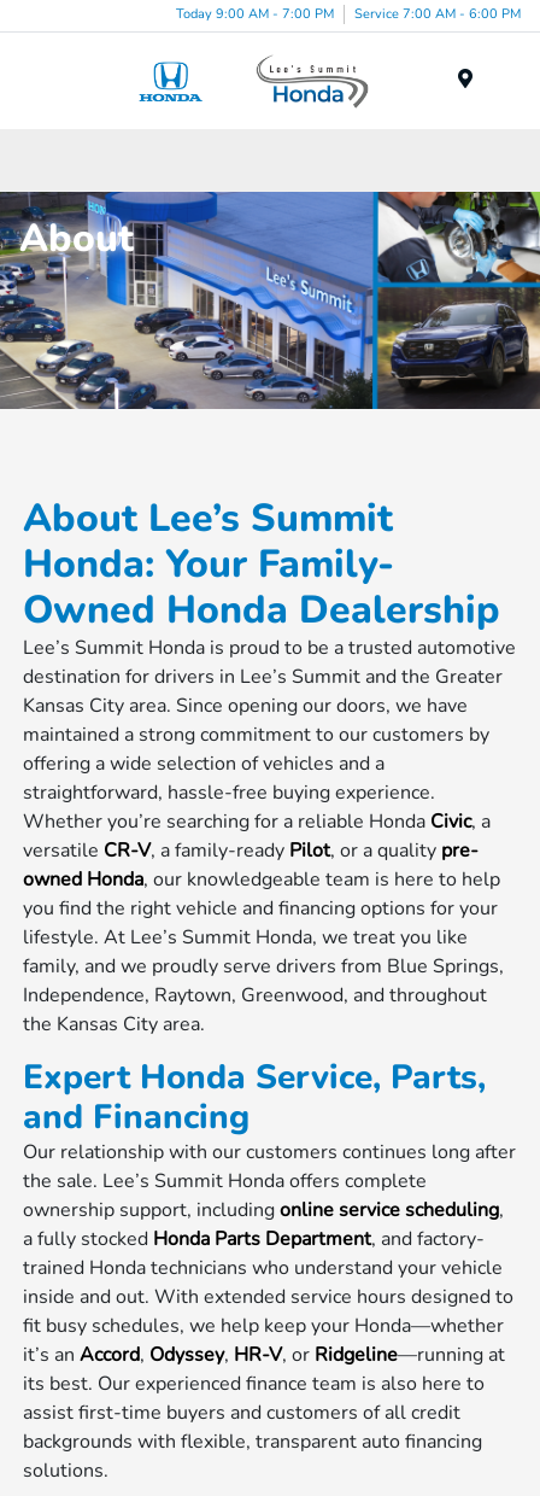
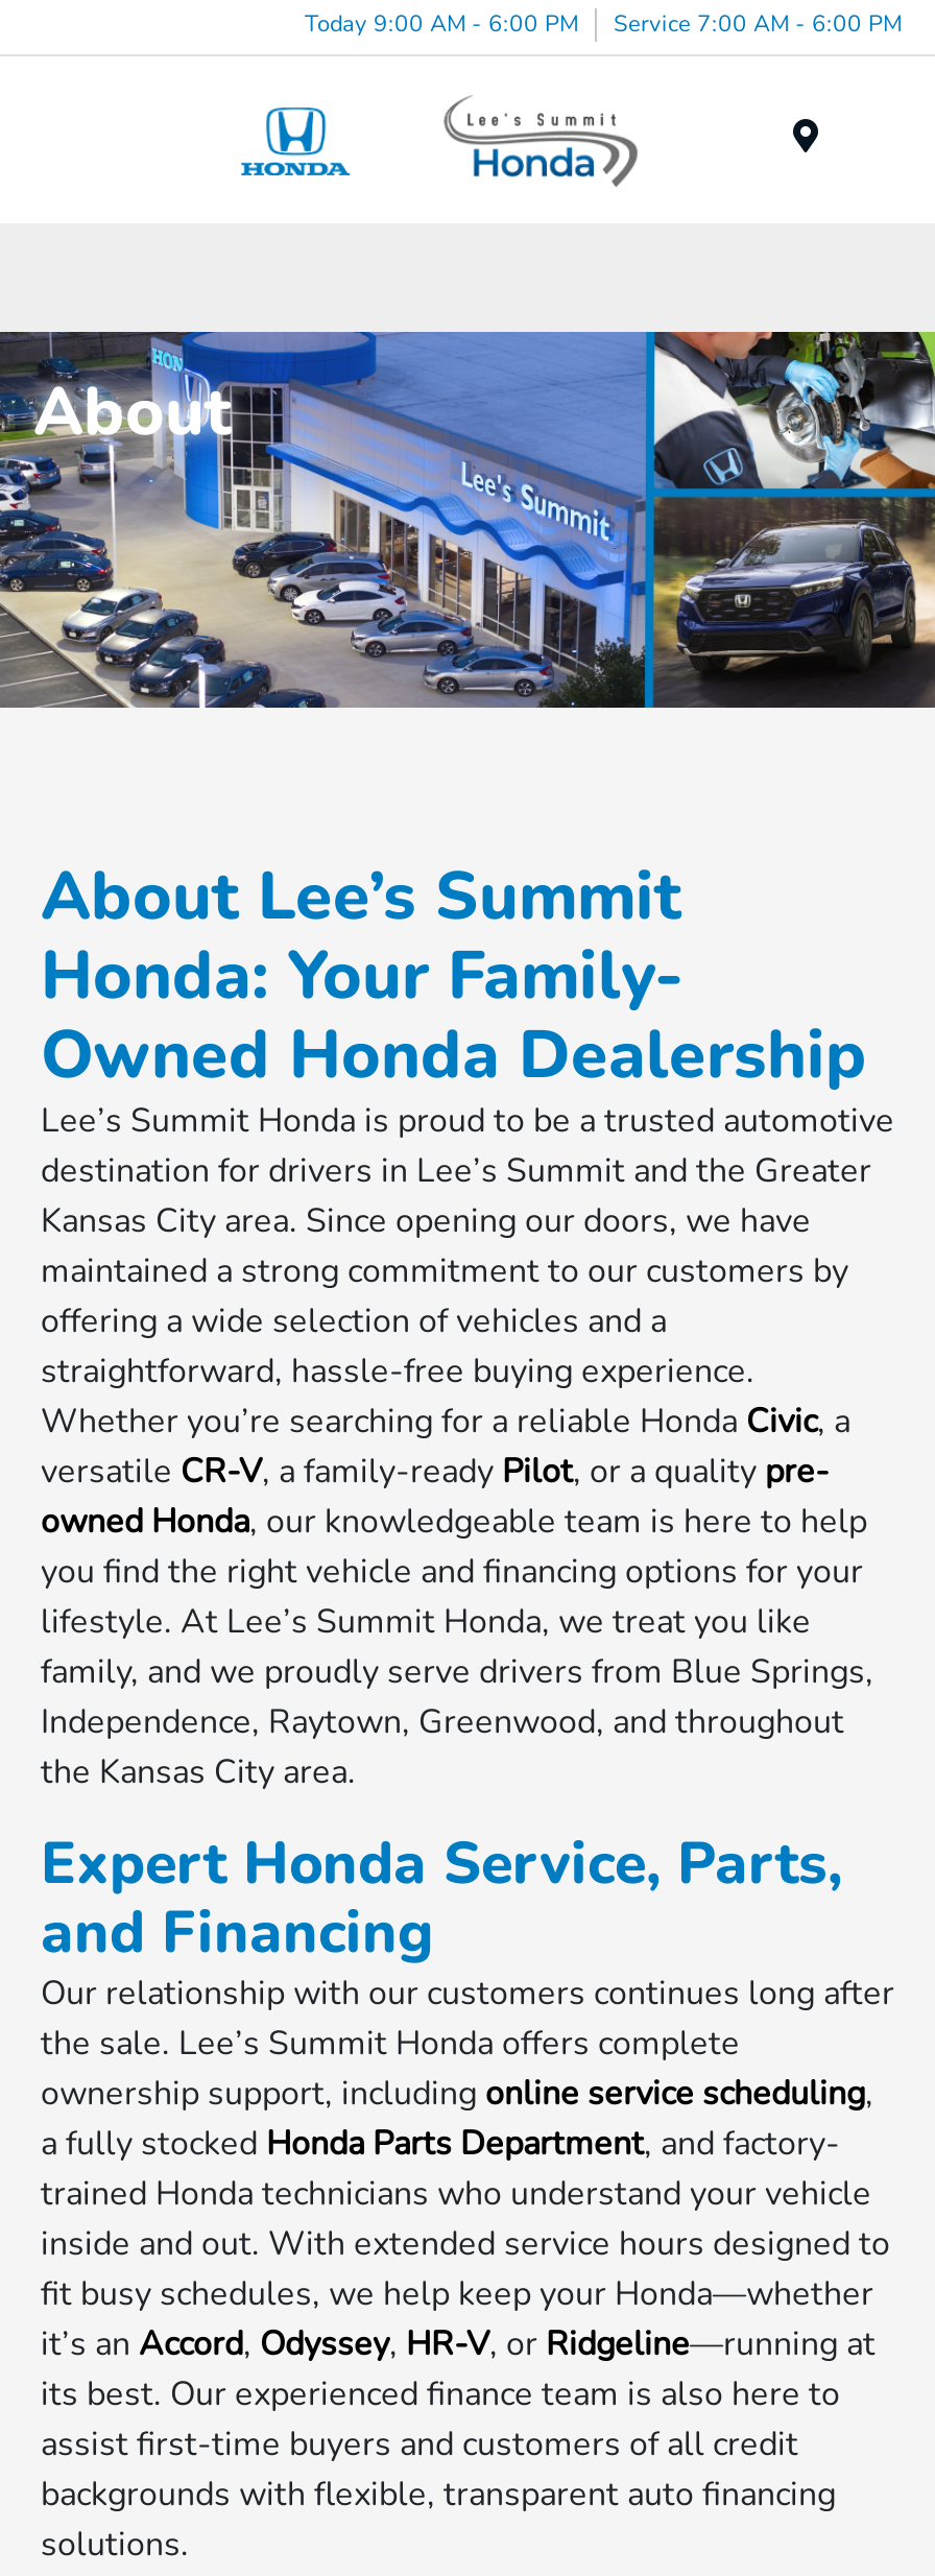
[176,4,521,22] Today 9:00 AM - 7:00 PM Service 7:00 AM - 6:00 PM -> [305,7,902,39] Today 9:00 AM - 6:00 PM Service 7:00 AM - 6:00 PM

